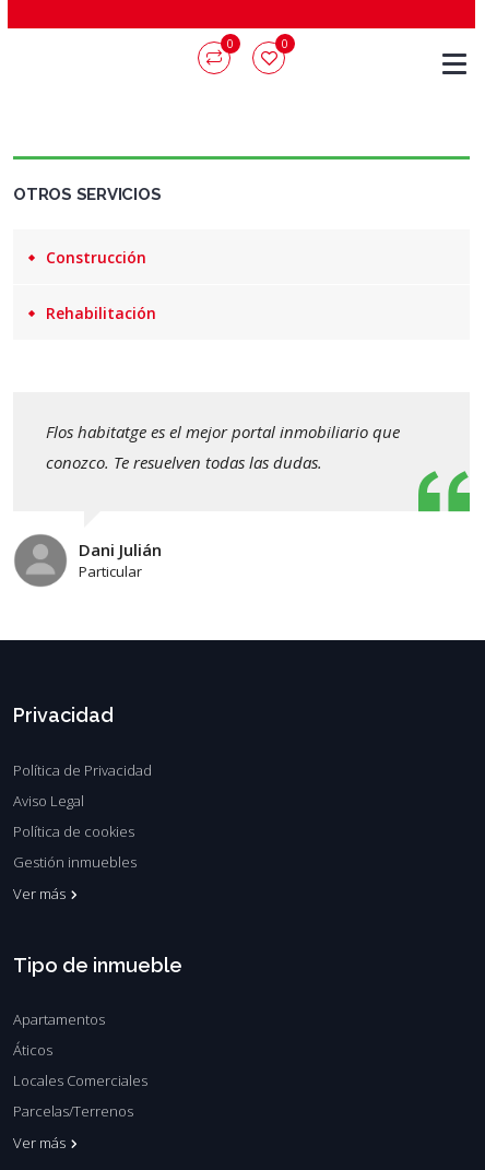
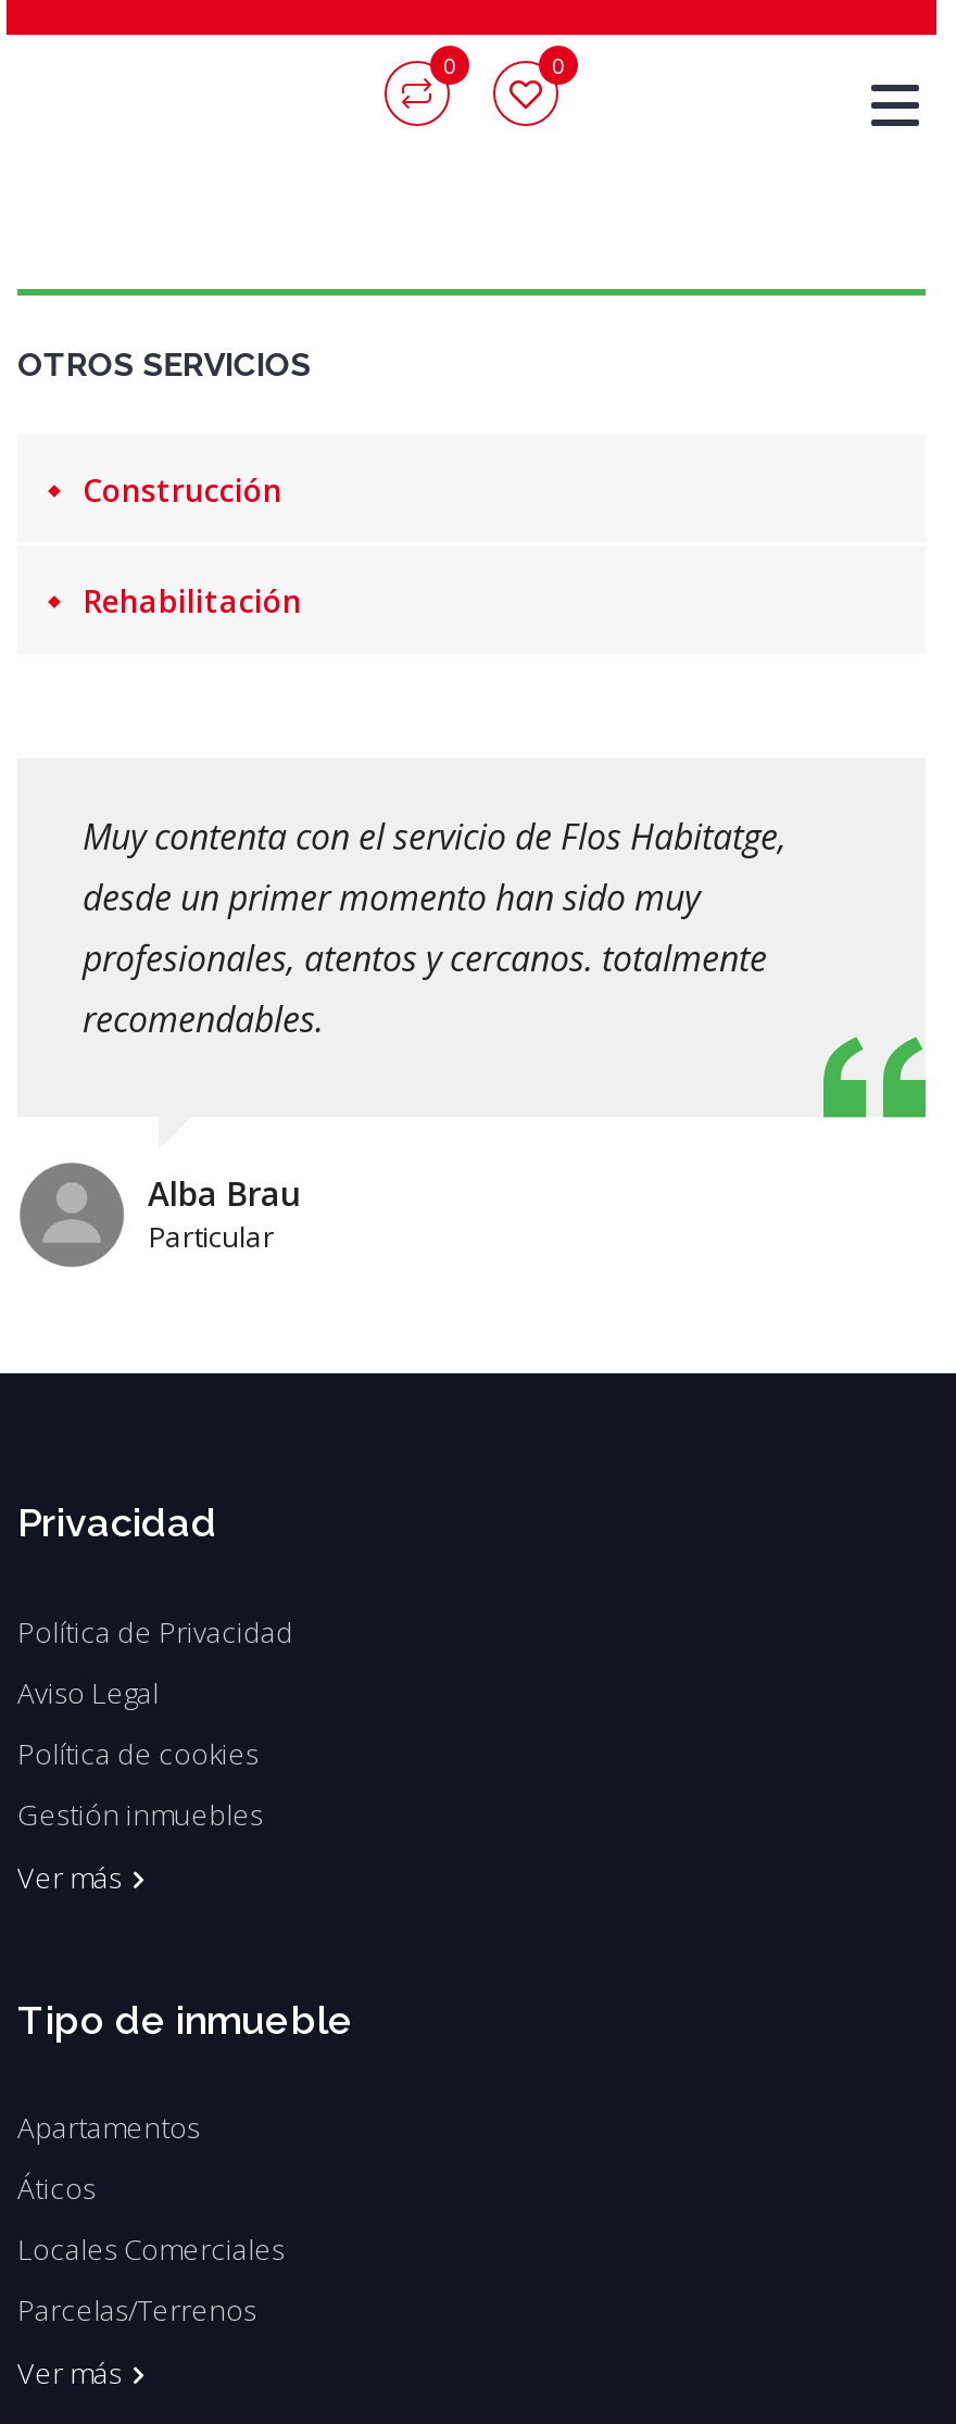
[46,421,400,473] Flos habitatge es el mejor portal inmobiliario que | conozco. Te resuelven todas las dudas. -> [83,813,787,1043] Muy contenta con el servicio de Flos Habitatge, | desde un primer momento han sido muy | profesionales, atentos y cercanos. totalmente | recomendables.
[79,539,162,560] Dani Julián -> [148,1171,300,1215] Alba Brau

